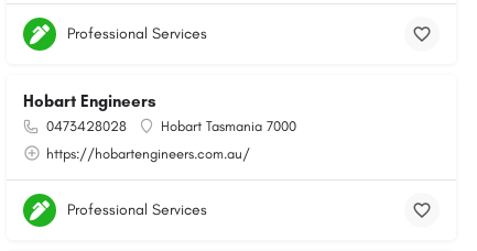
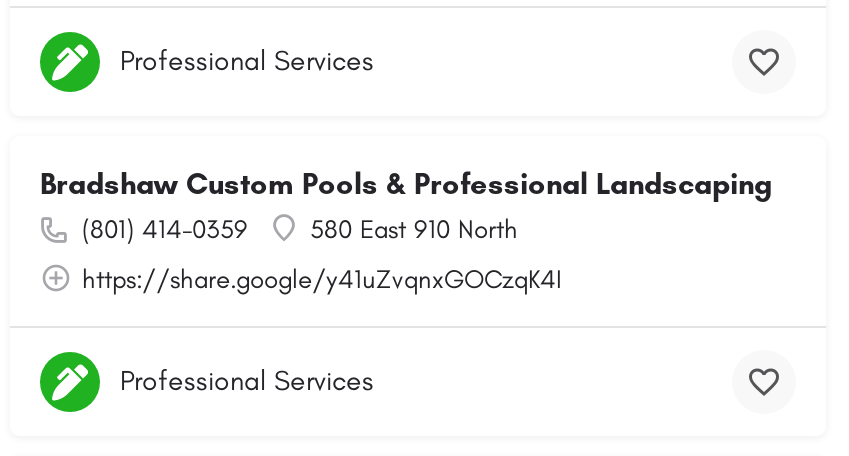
[23,91,296,134] Hobart Engineers | 0473428028 | Hobart Tasmania 7000 -> [40,166,772,244] Bradshaw Custom Pools & Professional Landscaping | (801) 414-0359 | 580 East 910 North
[46,145,250,162] https://hobartengineers.com.au/ -> [82,264,562,294] https://share.google/y41uZvqnxGOCzqK4I

